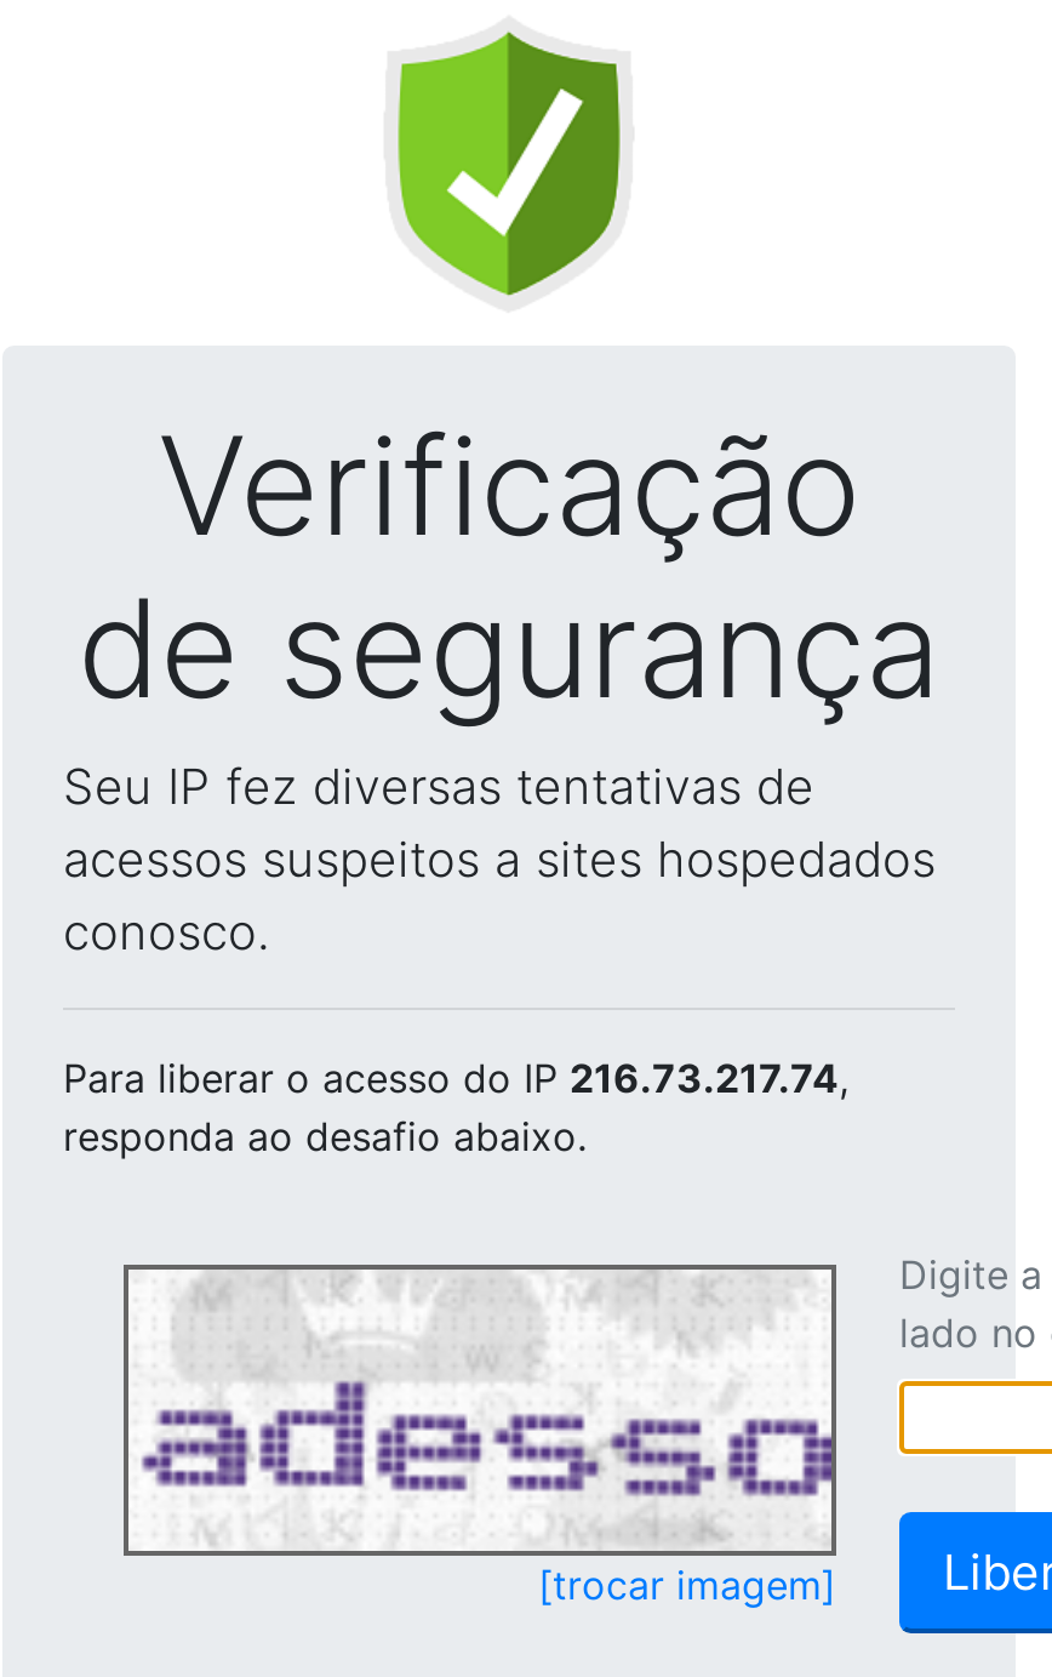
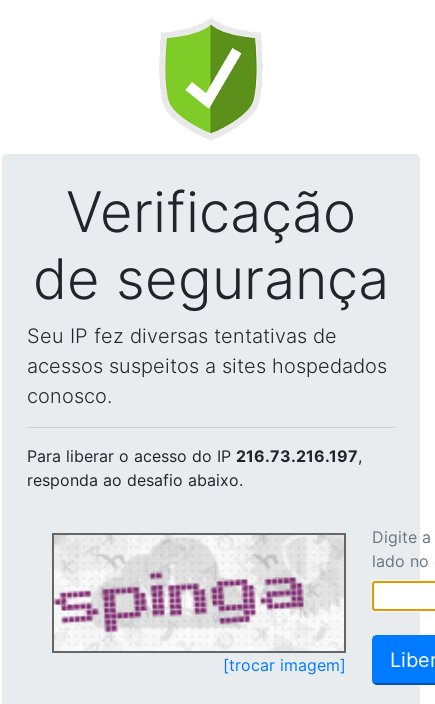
[63,1054,848,1102] Para liberar o acesso do IP 216.73.217.74, -> [27,446,362,466] Para liberar o acesso do IP 216.73.216.197,
[128,1274,834,1544] [image] -> [54,536,344,647] [image]

